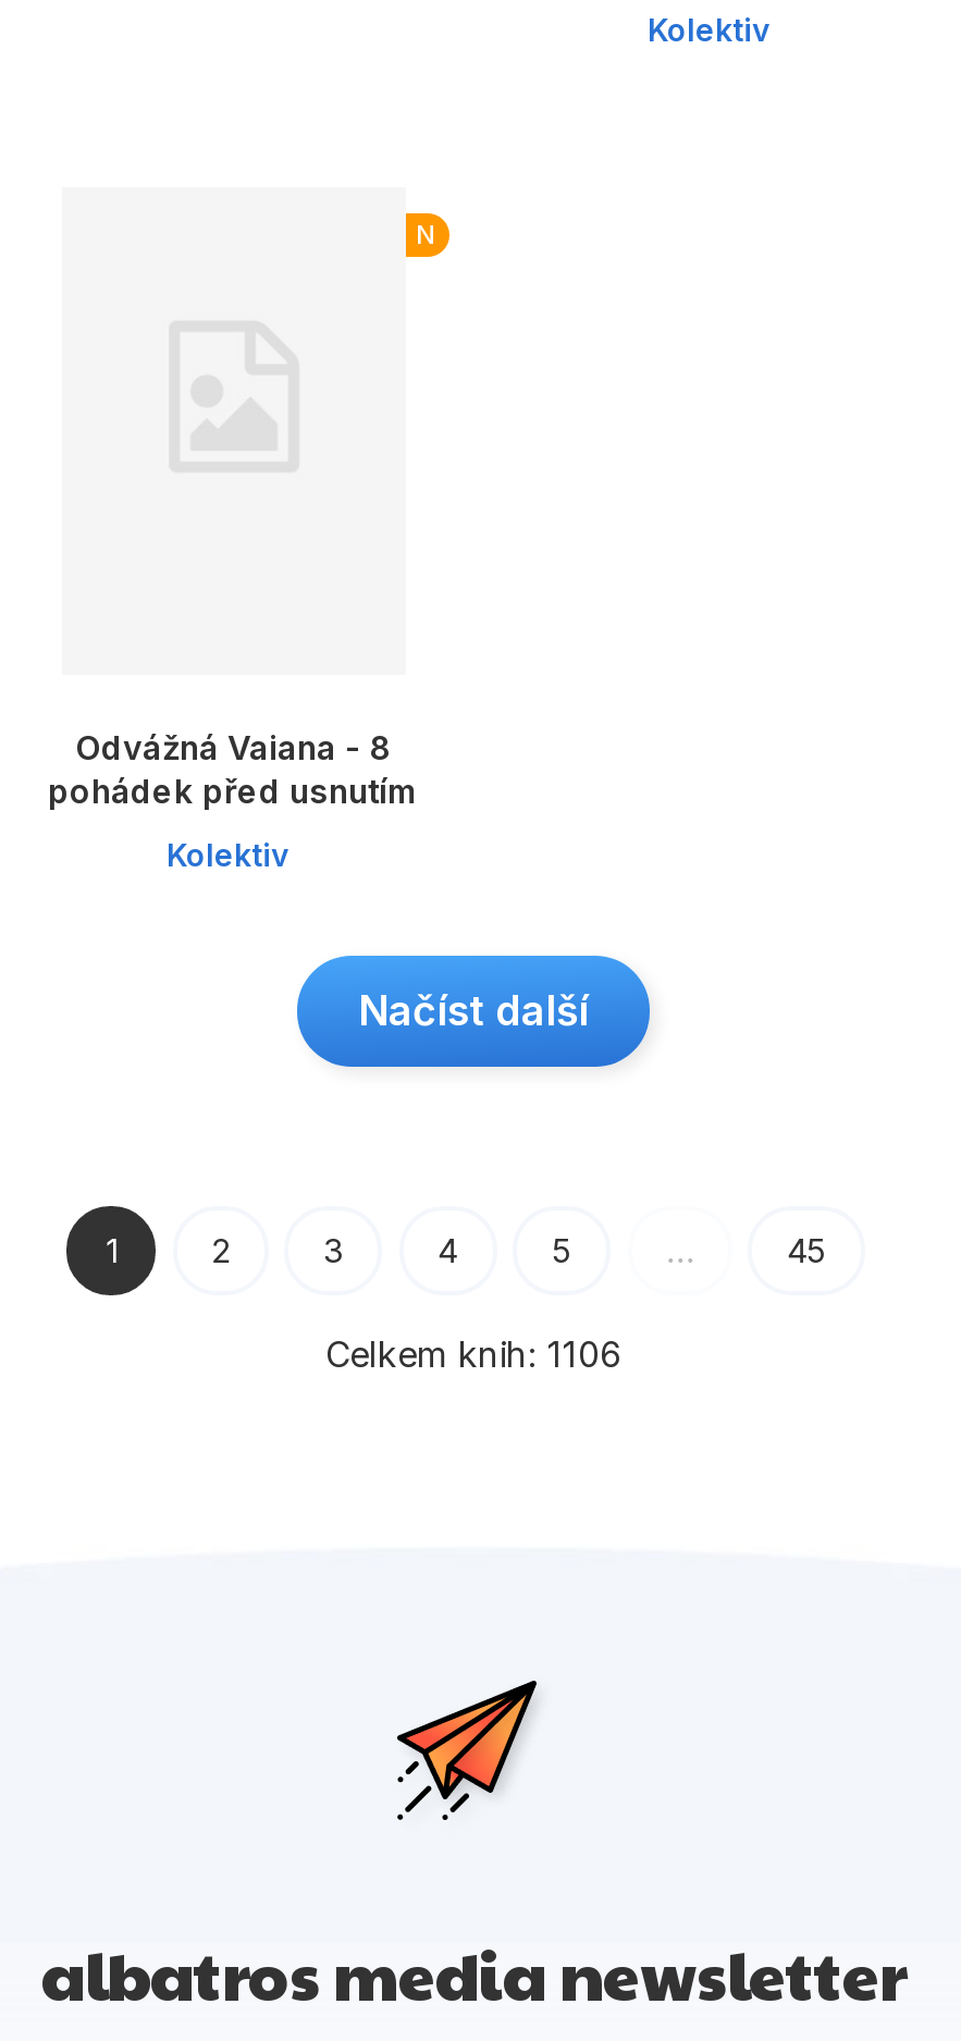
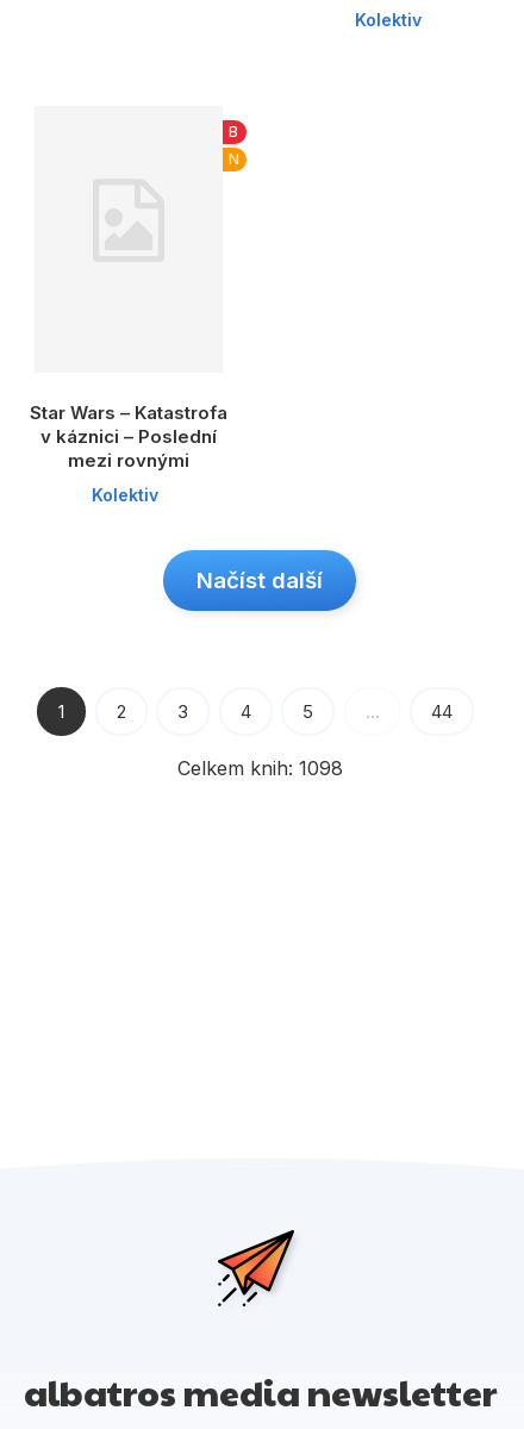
none -> [228,122,238,140] B
[48,728,418,813] Odvážná Vaiana - 8 | pohádek před usnutím -> [29,402,227,472] Star Wars – Katastrofa | v káznici – Poslední | mezi rovnými
[787,1230,826,1272] 45 -> [431,700,453,723] 44
[325,1333,621,1377] Celkem knih: 1106 -> [177,757,342,780] Celkem knih: 1098

